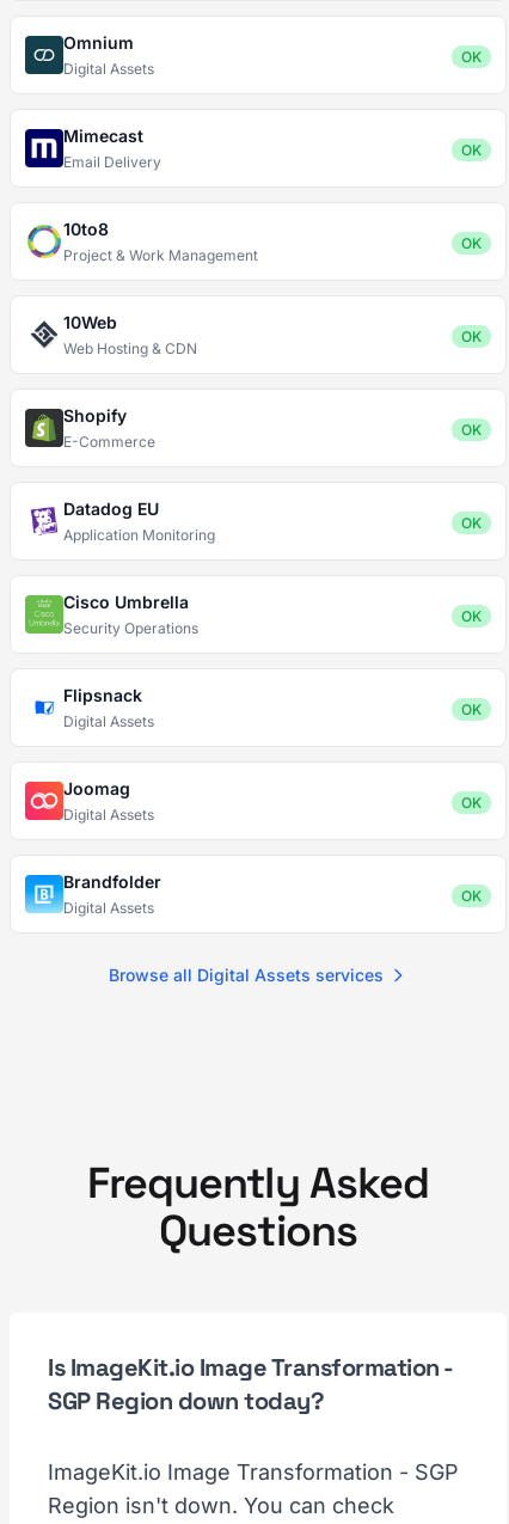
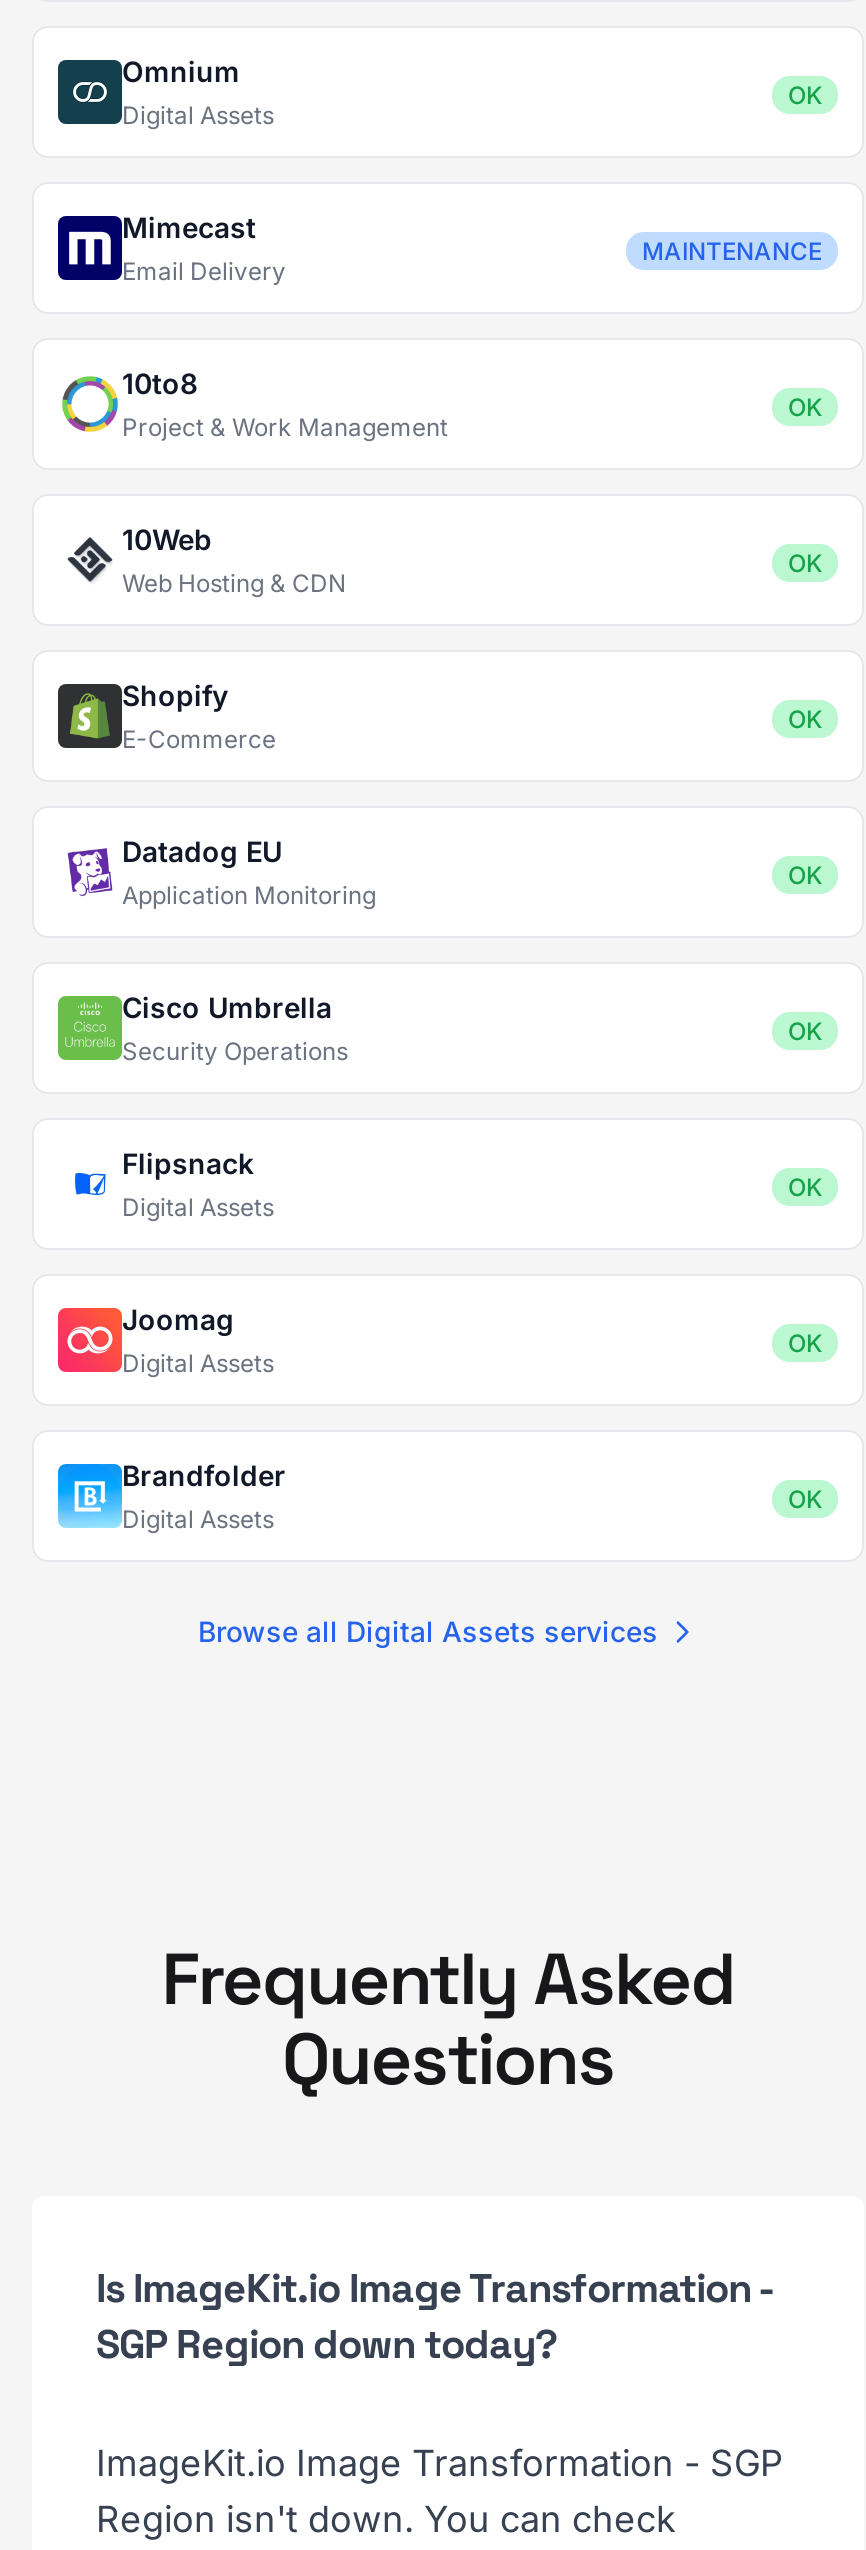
[461,141,482,159] OK -> [642,236,822,266] MAINTENANCE

